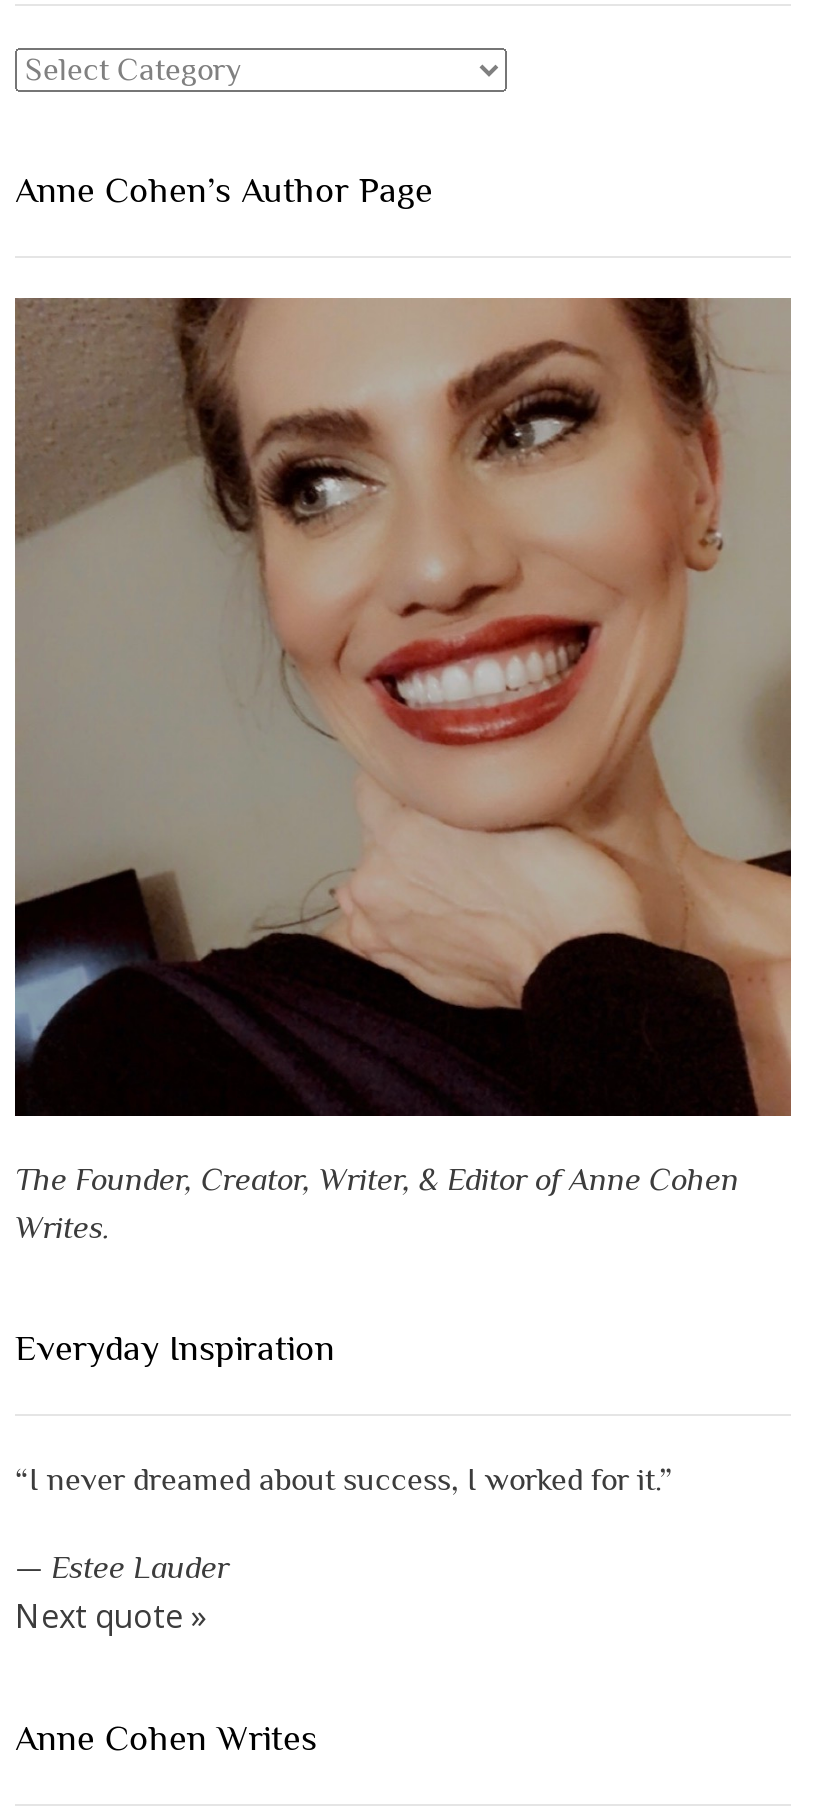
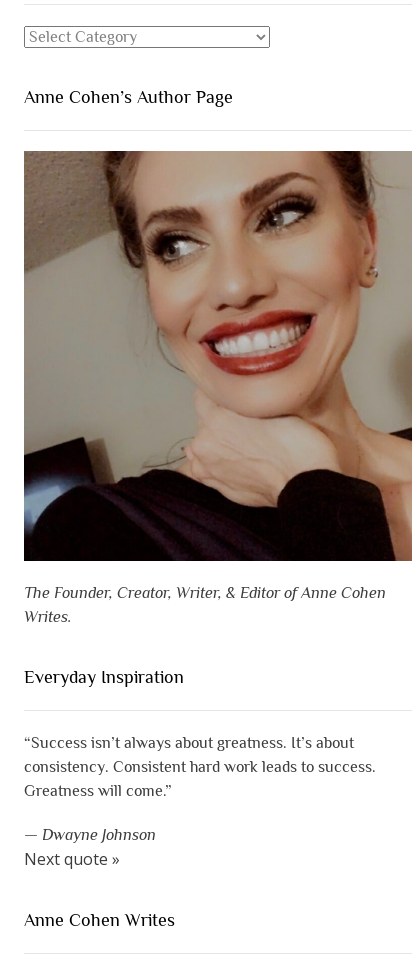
[15,1463,673,1499] “I never dreamed about success, I worked for it.” -> [24,734,376,800] “Success isn’t always about greatness. It’s about | consistency. Consistent hard work leads to success. | Greatness will come.”
[15,1551,229,1587] — Estee Lauder -> [24,826,156,844] — Dwayne Johnson

